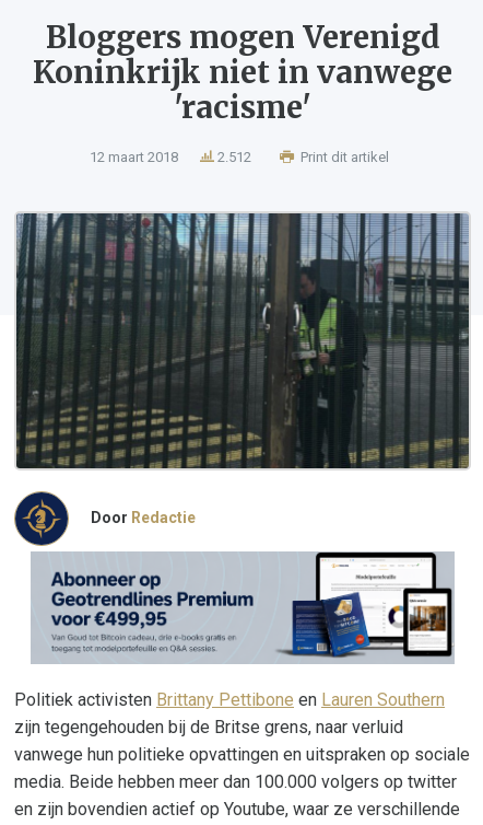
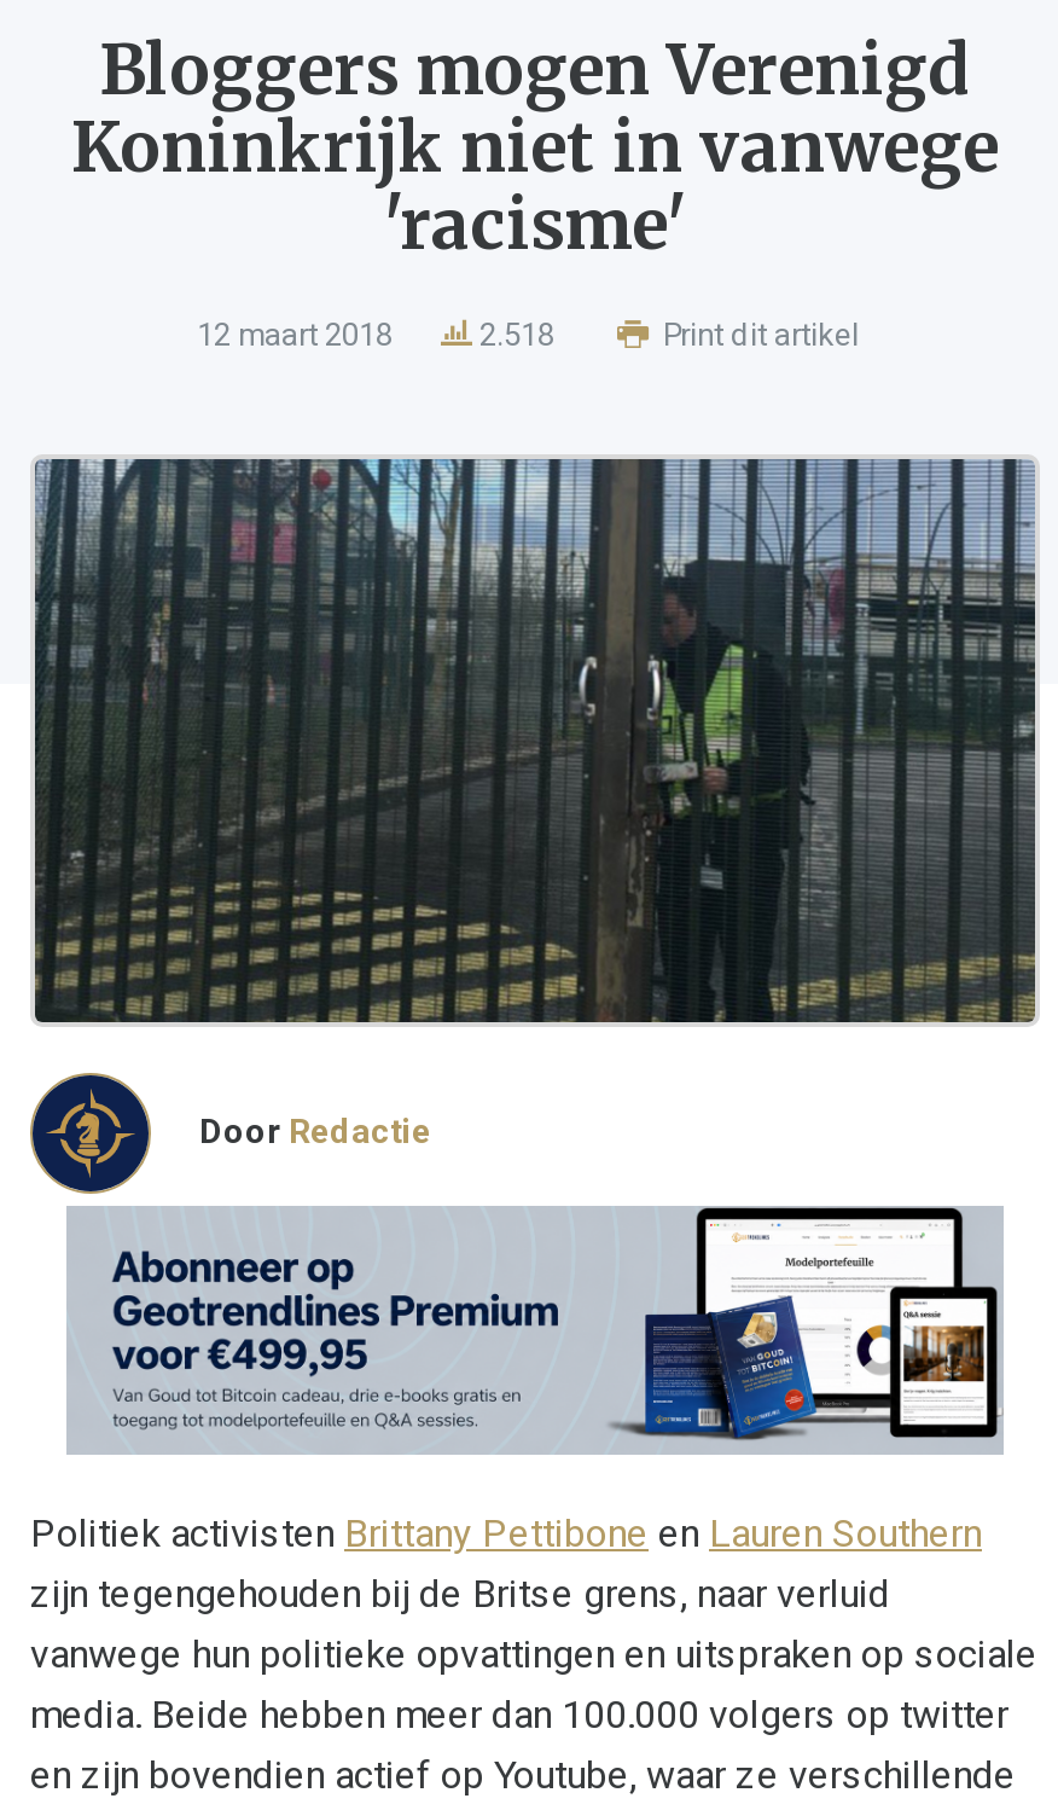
[214,149,251,165] 2.512 -> [472,317,554,353] 2.518

